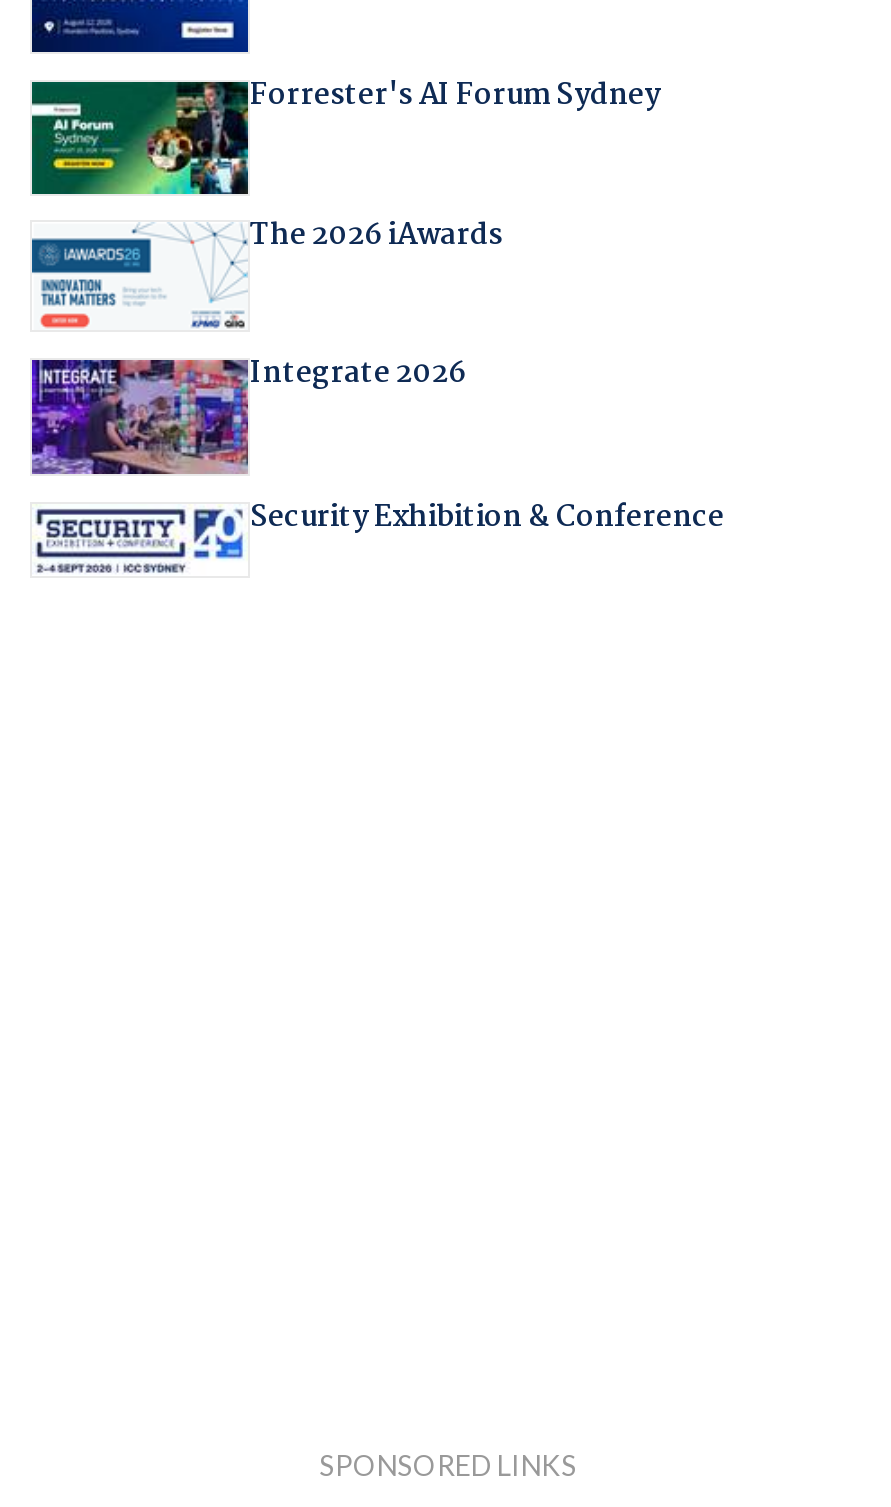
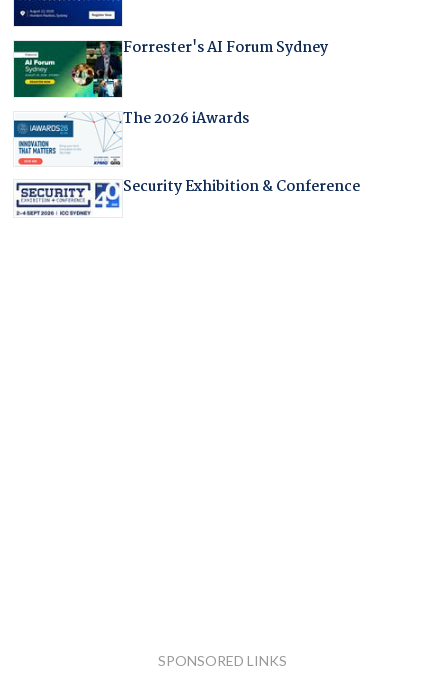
[30,350,466,476] [image] | Integrate 2026 -> none

